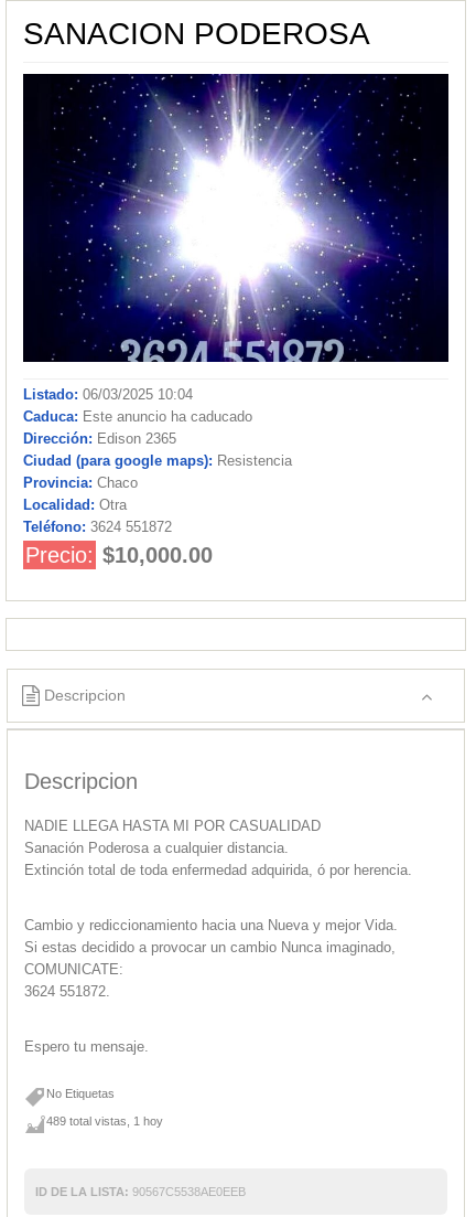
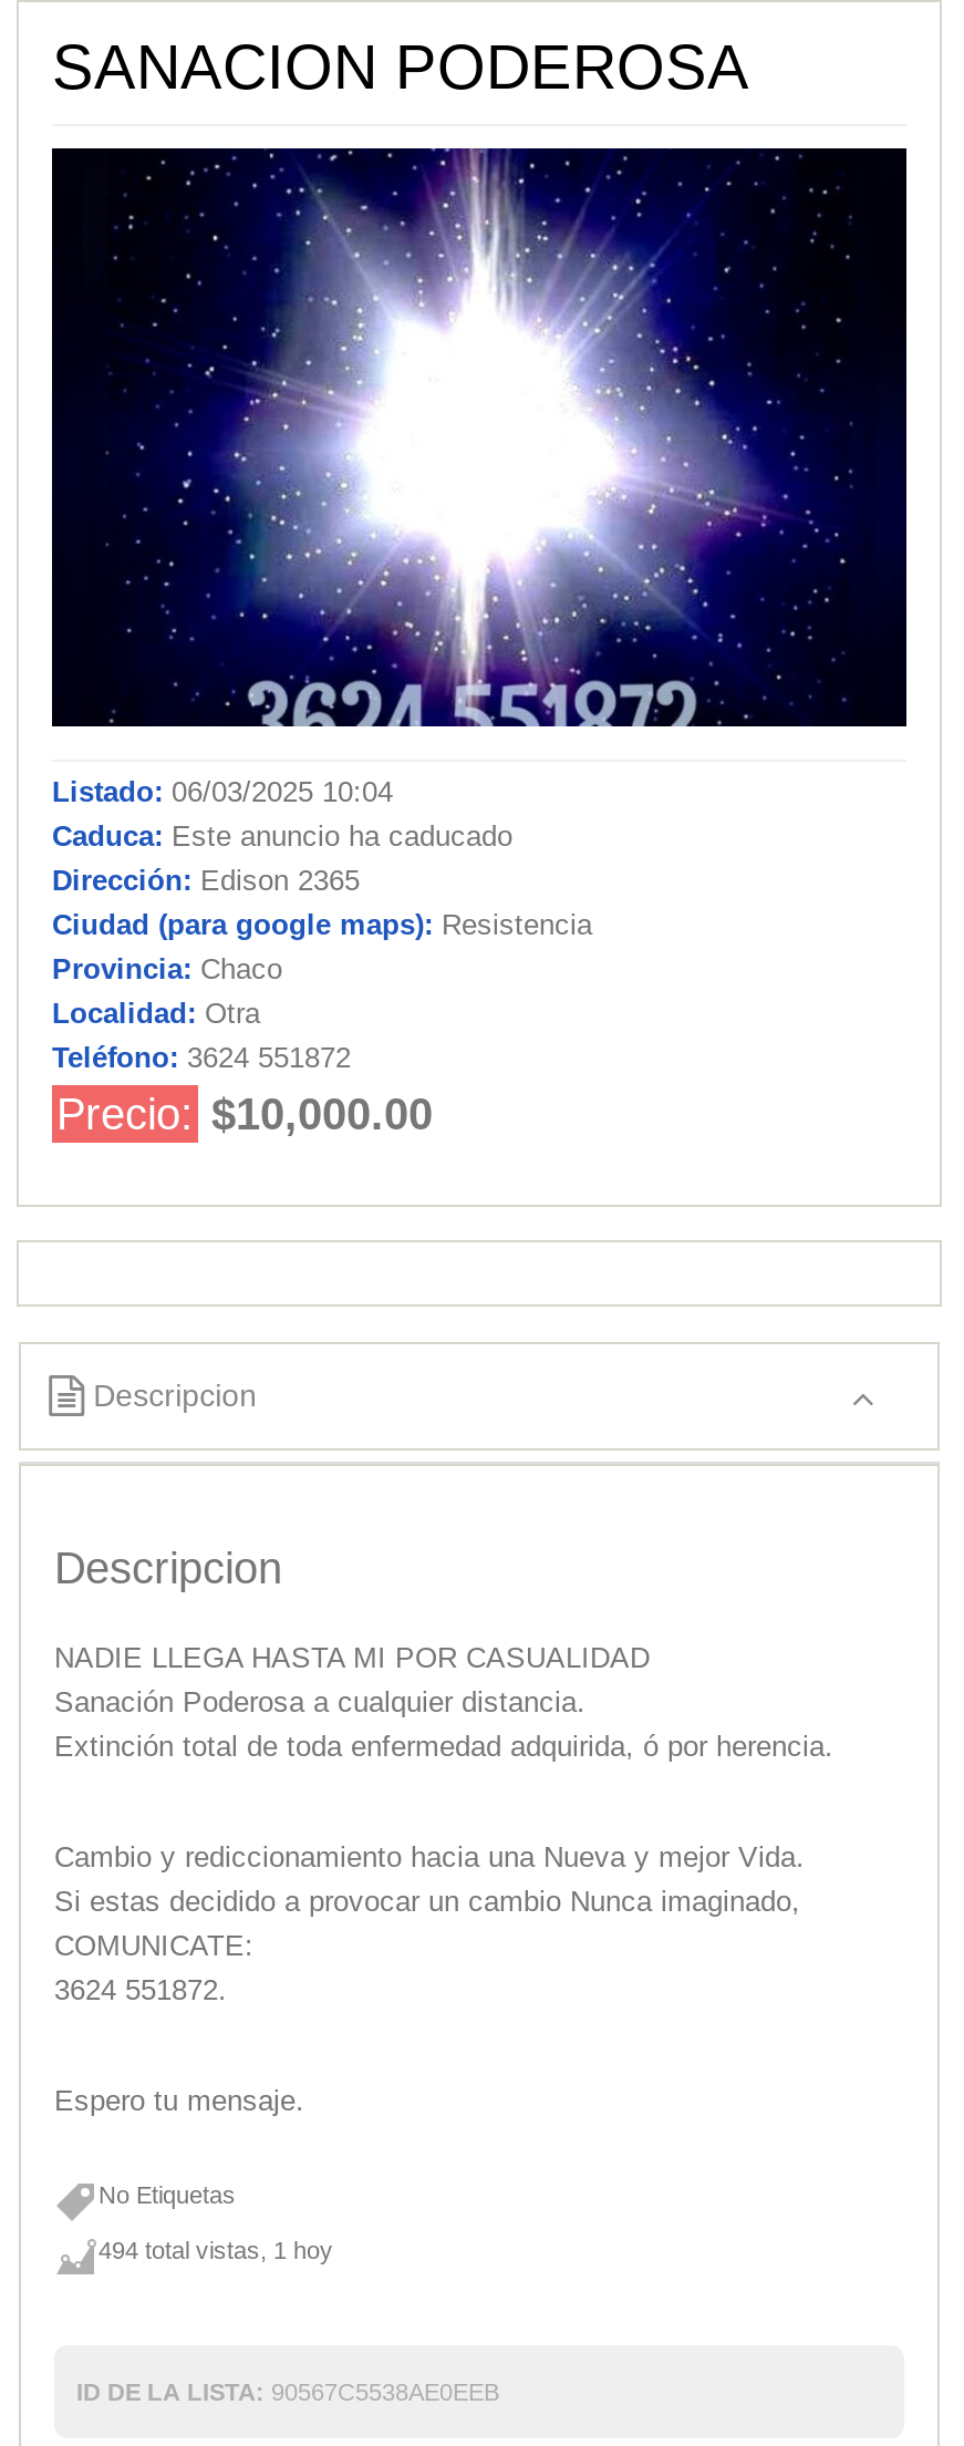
[46,1114,163,1127] 489 total vistas, 1 hoy -> [99,2236,333,2263] 494 total vistas, 1 hoy

